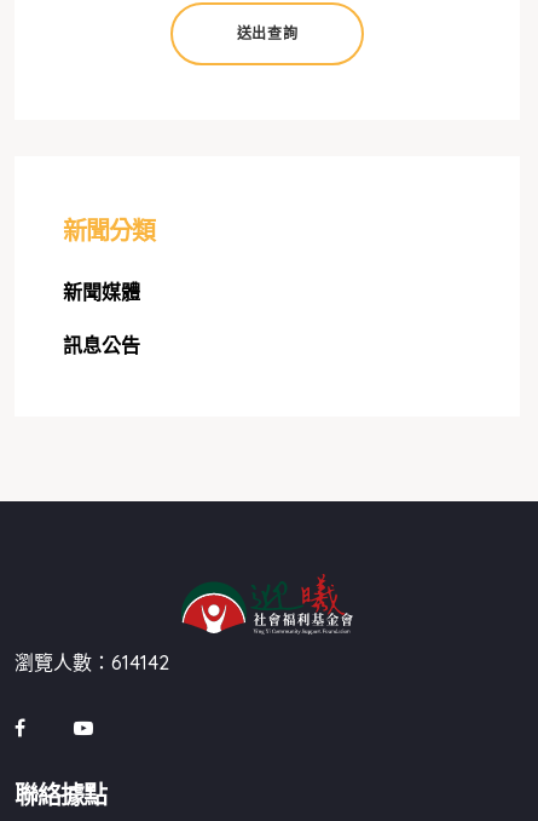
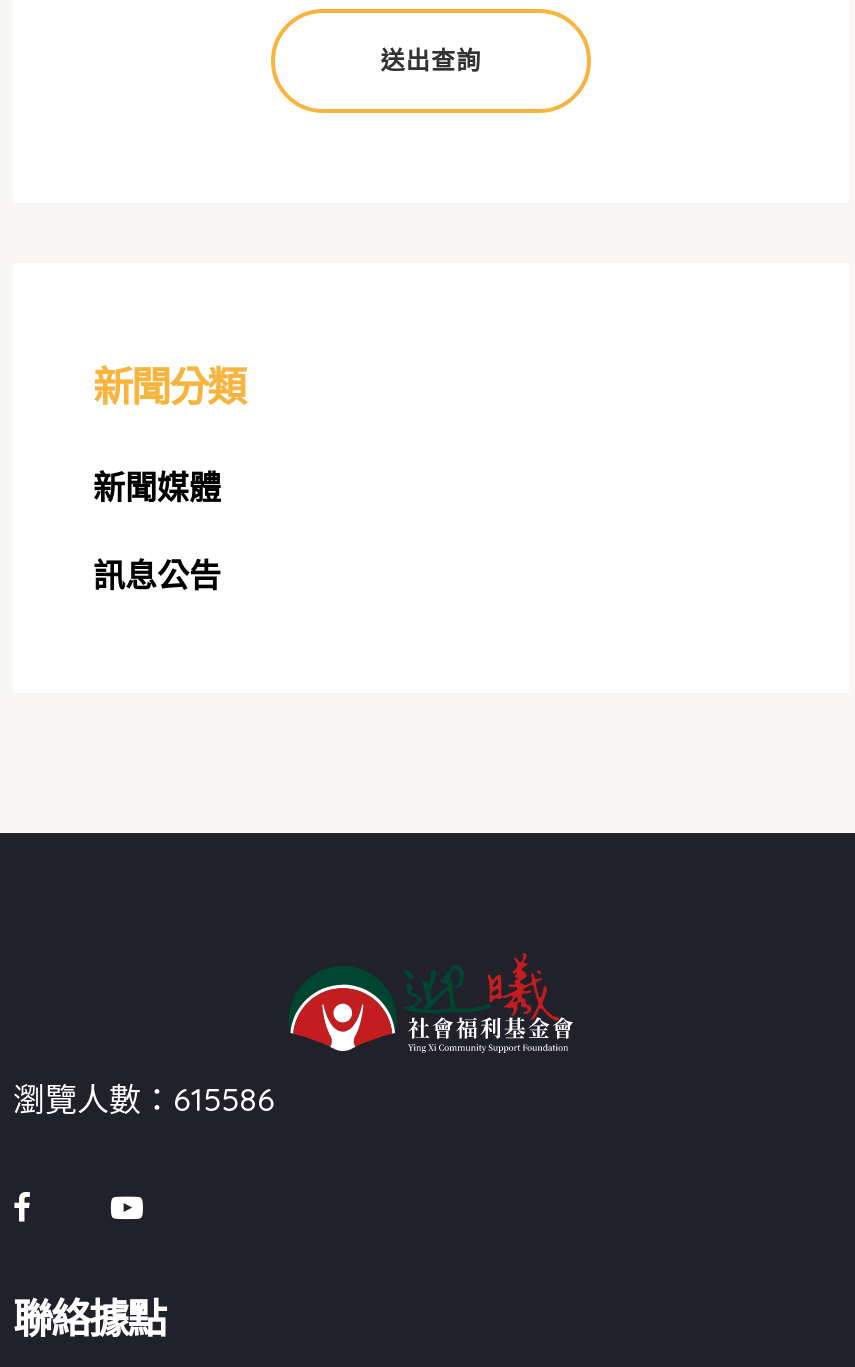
[15,650,169,674] 瀏覽人數：614142 -> [13,1079,275,1119] 瀏覽人數：615586

